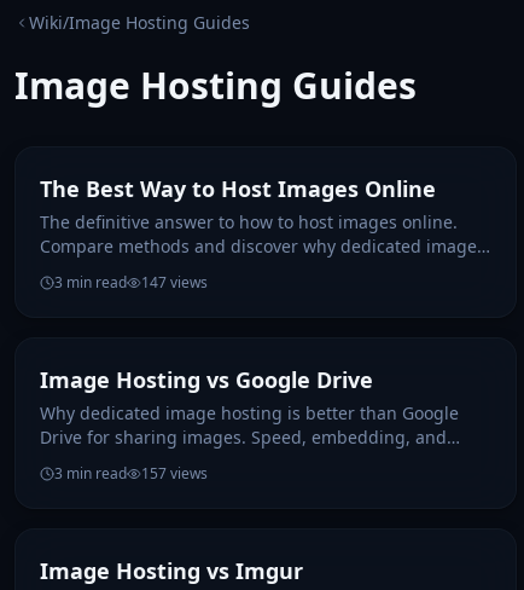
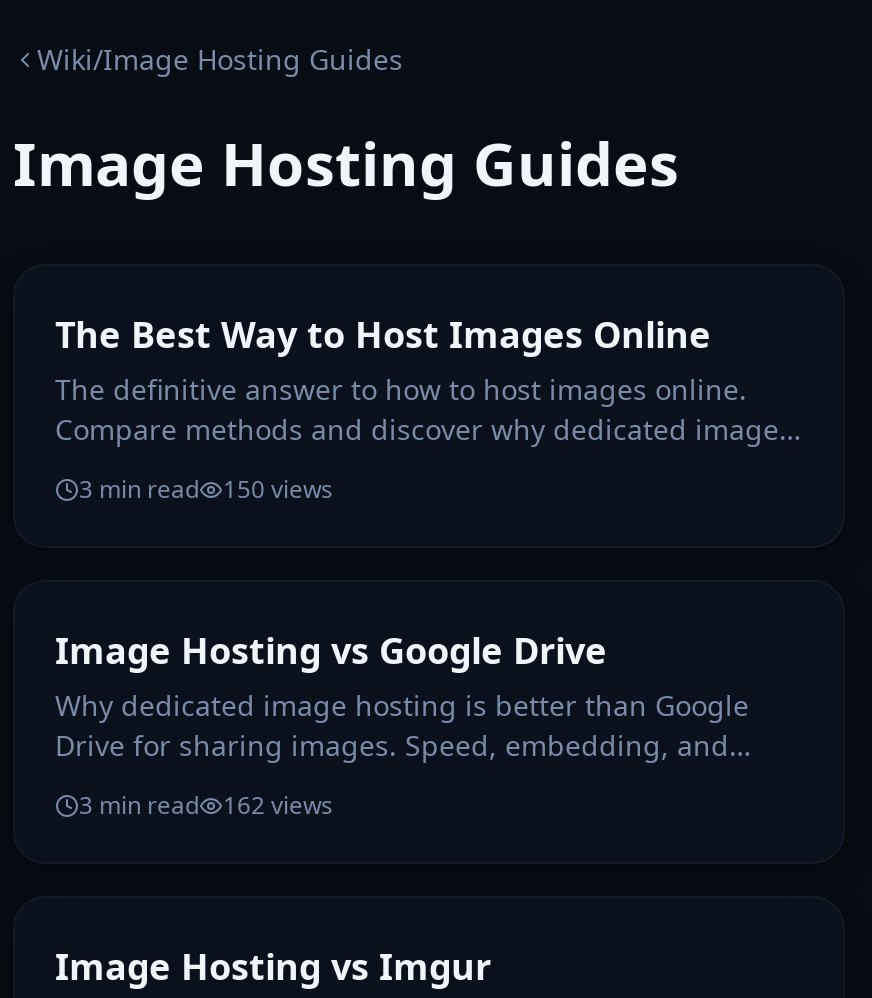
[54,272,208,293] 3 min read 147 views -> [79,472,333,506] 3 min read 150 views
[54,463,208,484] 3 min read 157 views -> [79,788,333,822] 3 min read 162 views

